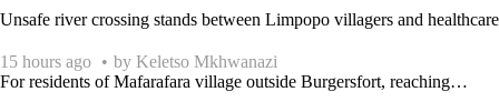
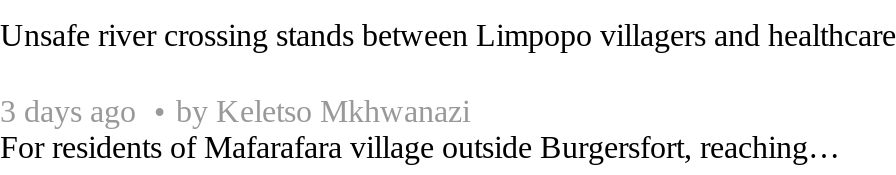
[0,53,277,71] 15 hours ago by Keletso Mkhwanazi -> [0,95,470,129] 3 days ago by Keletso Mkhwanazi

